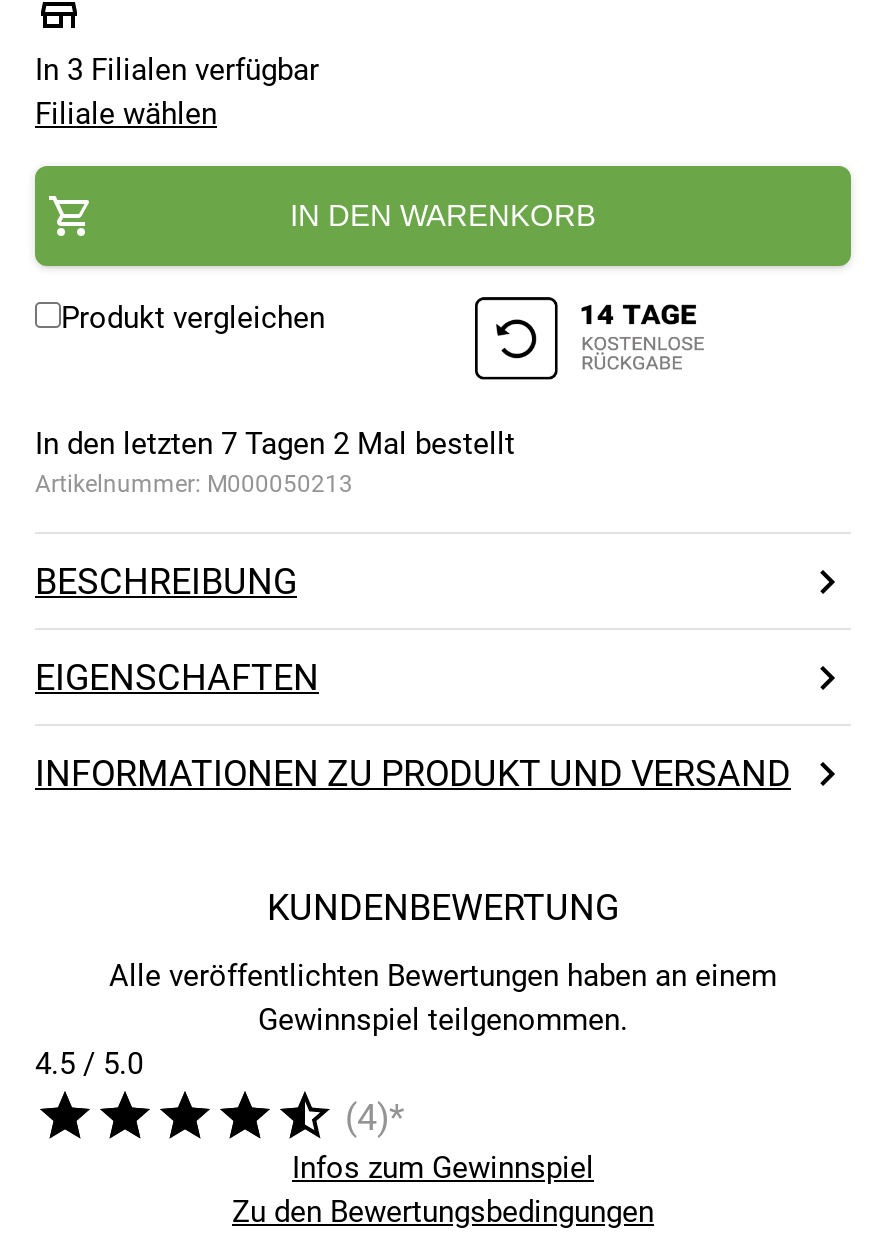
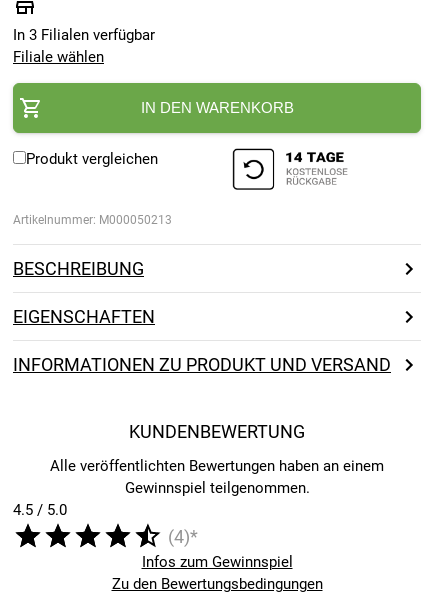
[35,426,515,462] In den letzten 7 Tagen 2 Mal bestellt -> none

